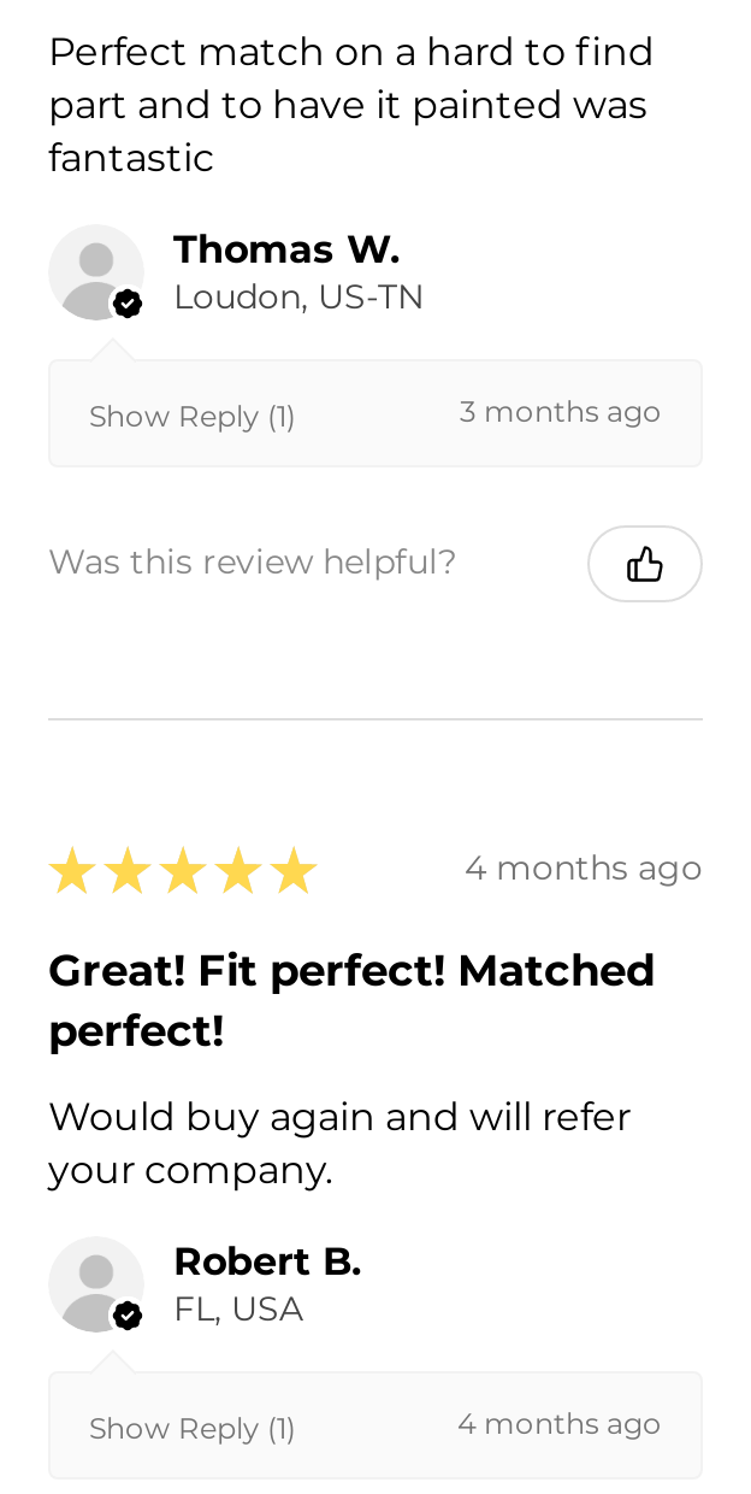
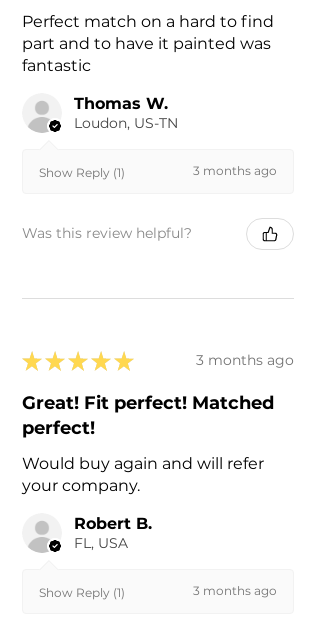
[465,846,703,889] 4 months ago -> [196,351,294,369] 3 months ago
[457,1405,662,1441] 4 months ago -> [193,583,277,598] 3 months ago

